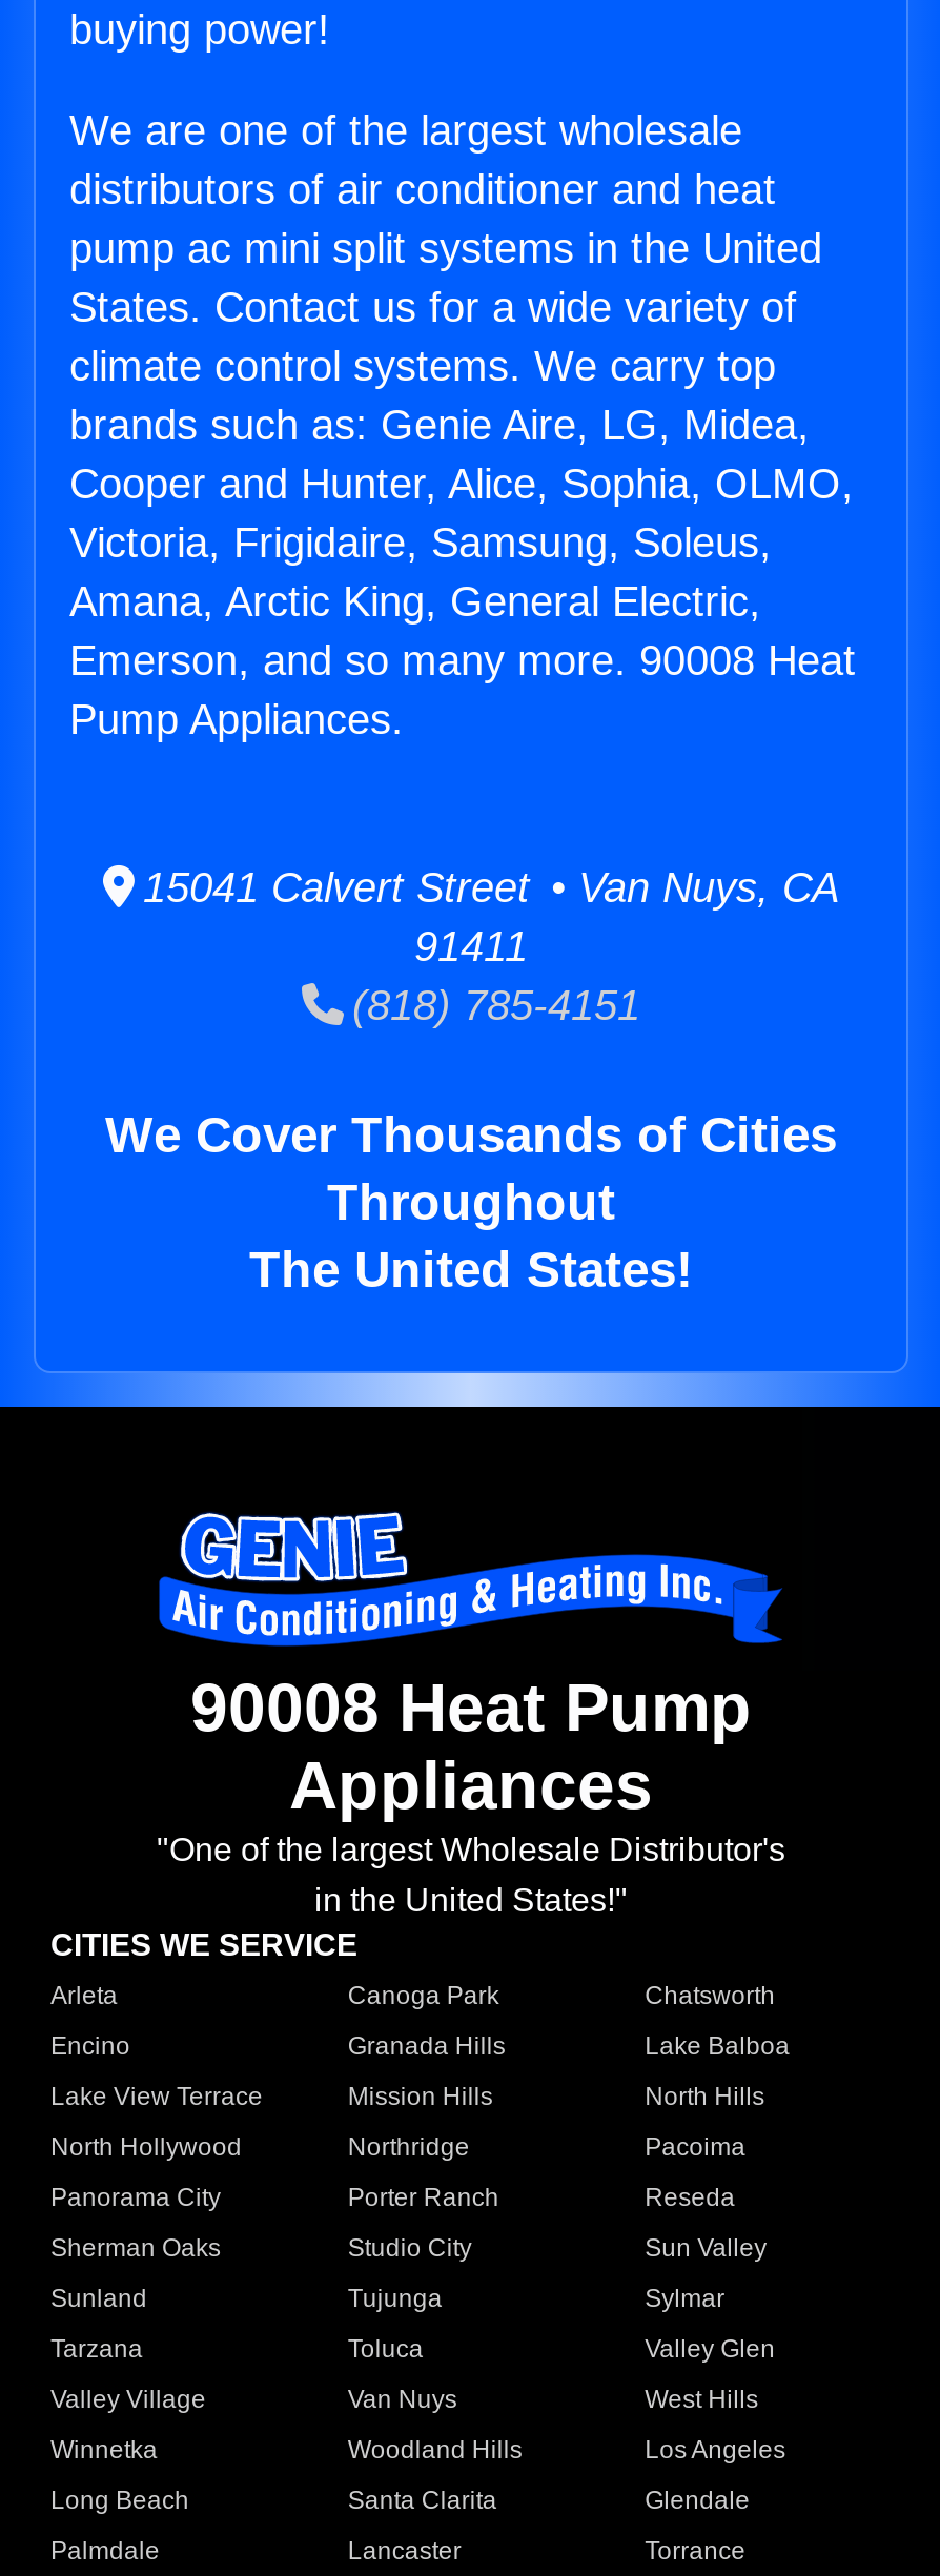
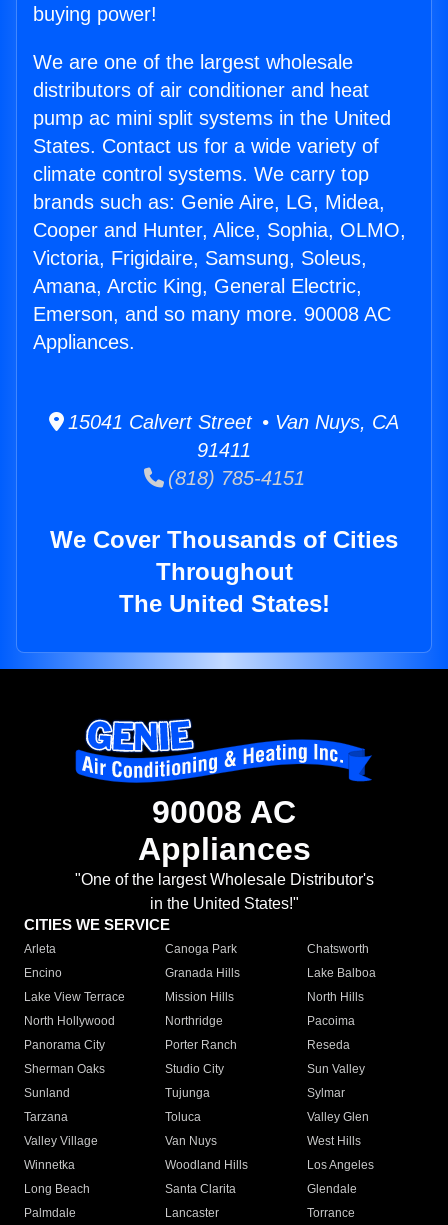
[69,637,856,743] Emerson, and so many more. 90008 Heat | Pump Appliances. -> [33,303,391,353] Emerson, and so many more. 90008 AC | Appliances.
[190,1670,752,1746] 90008 Heat Pump -> [152,794,296,830] 90008 AC

